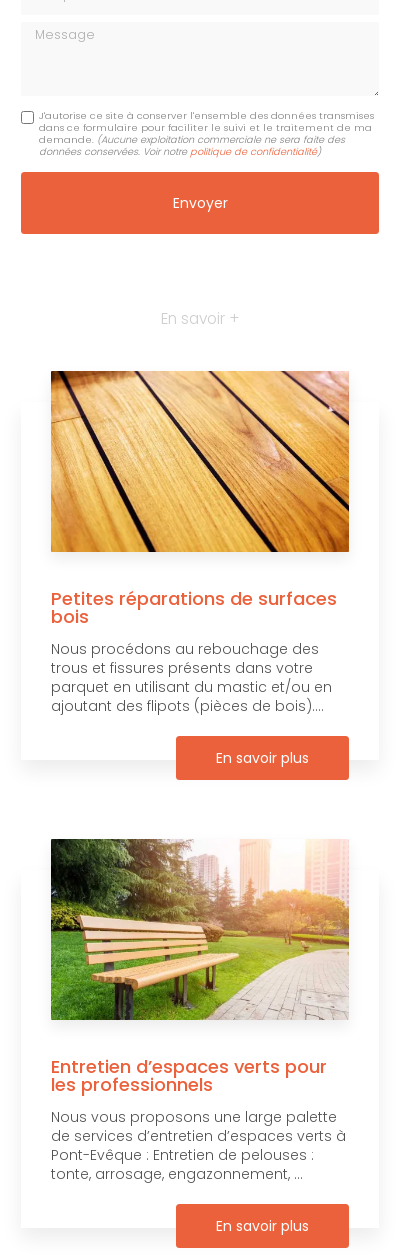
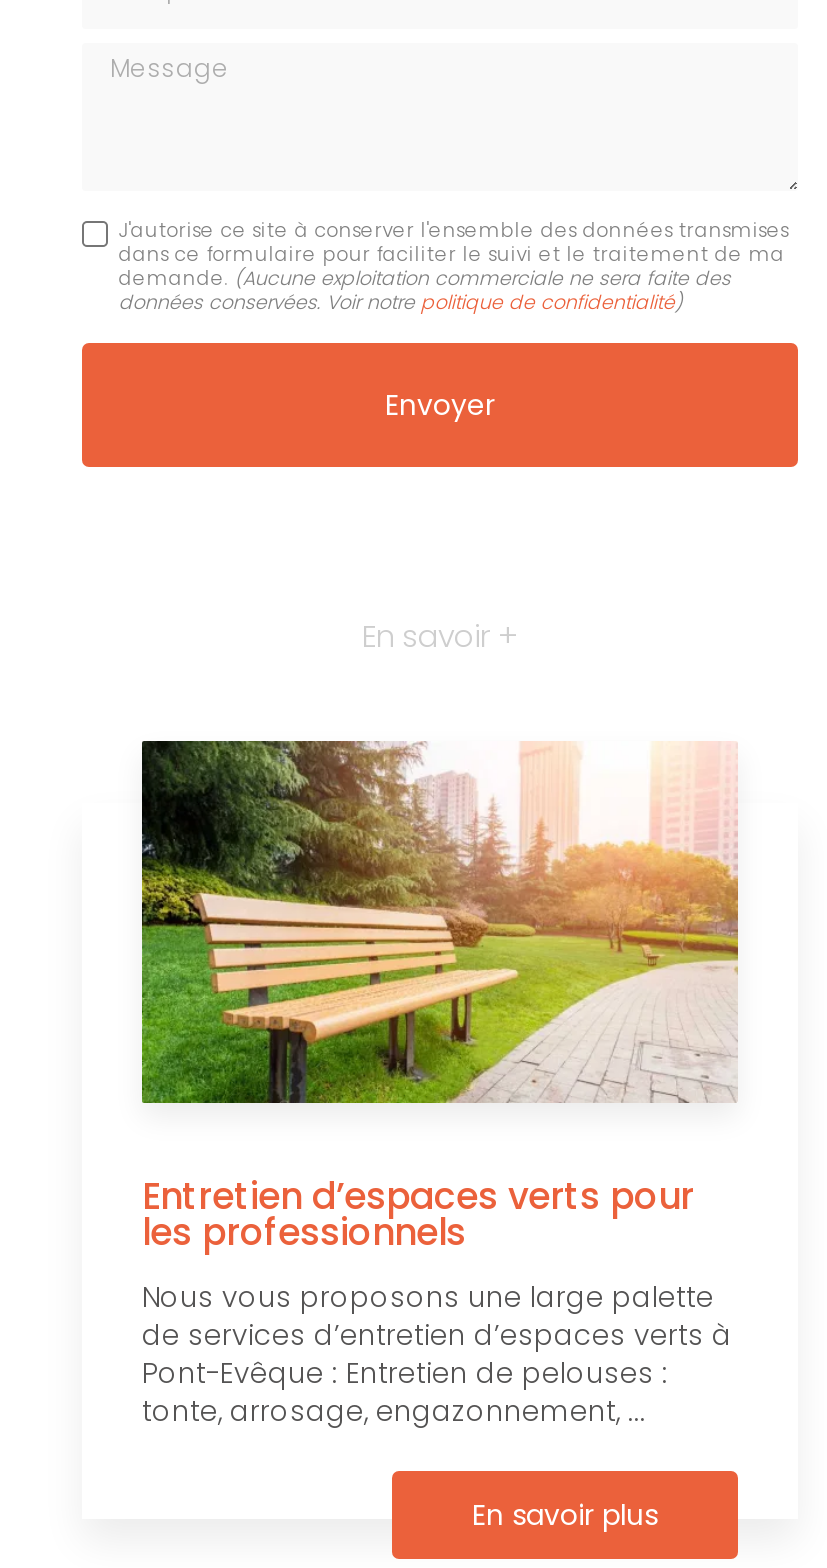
[50,370,350,768] [image] | Petites réparations de surfaces | bois | Nous procédons au rebouchage des | trous et fissures présents dans votre | parquet en utilisant du mastic et/ou en | ajoutant des flipots (pièces de bois).... | En savoir plus -> none

